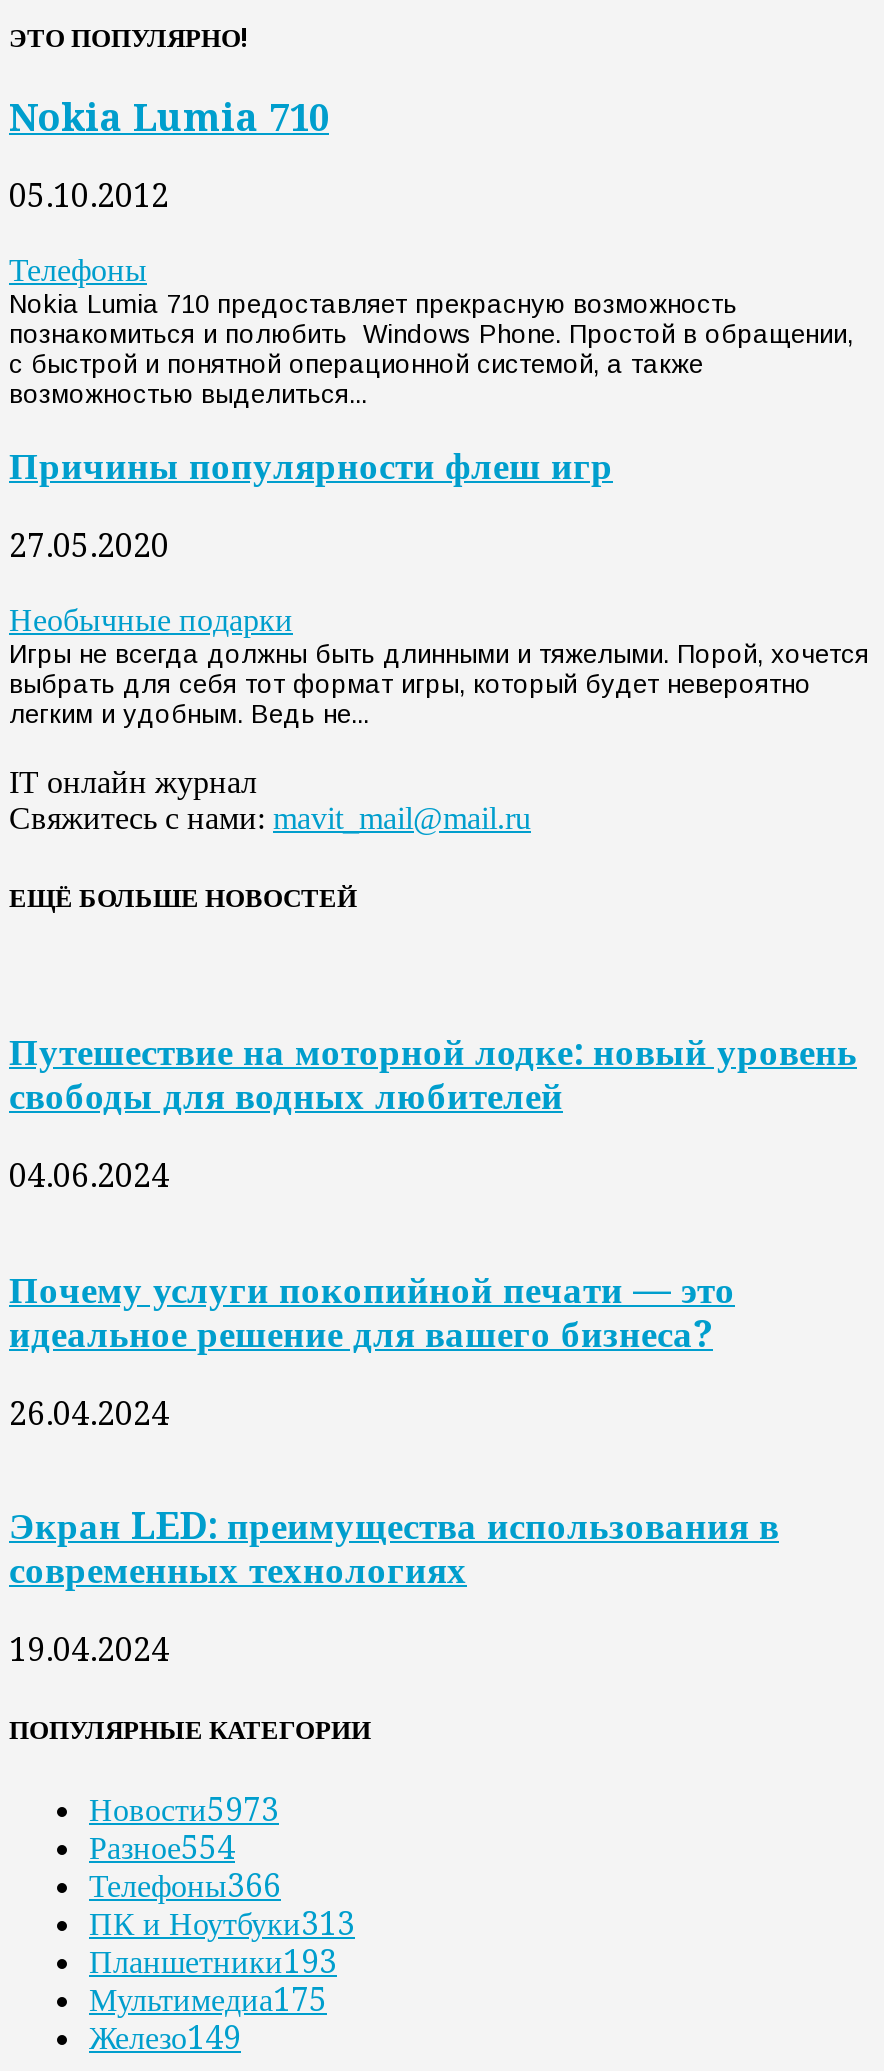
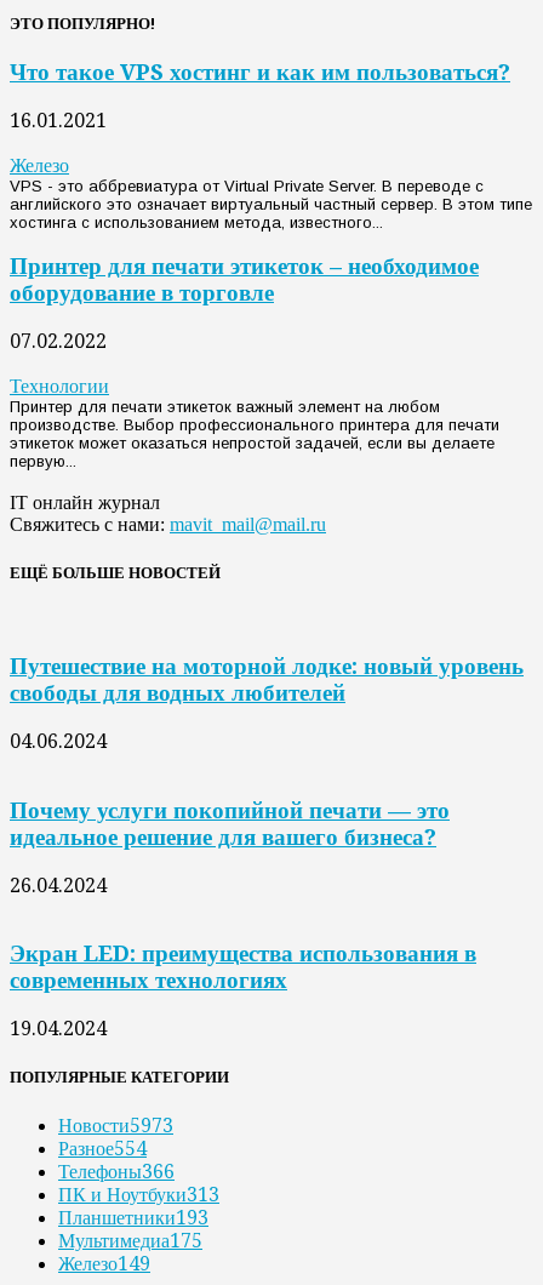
[9,97,329,139] Nokia Lumia 710 -> [10,59,510,85] Что такое VPS хостинг и как им пользоваться?
[9,177,169,215] 05.10.2012 -> [10,109,107,132] 16.01.2021
[9,251,853,409] Телефоны | Nokia Lumia 710 предоставляет прекрасную возможность | познакомиться и полюбить Windows Phone. Простой в обращении, | с быстрой и понятной операционной системой, а также | возможностью выделиться... -> [10,154,532,231] Железо | VPS - это аббревиатура от Virtual Private Server. В переводе с | английского это означает виртуальный частный сервер. В этом типе | хостинга с использованием метода, известного...
[9,446,613,488] Причины популярности флеш игр -> [10,254,479,306] Принтер для печати этикеток – необходимое | оборудование в торговле
[9,527,169,565] 27.05.2020 -> [10,330,107,353] 07.02.2022
[9,601,869,729] Необычные подарки | Игры не всегда должны быть длинными и тяжелыми. Порой, хочется | выбрать для себя тот формат игры, который будет невероятно | легким и удобным. Ведь не... -> [10,375,499,471] Технологии | Принтер для печати этикеток важный элемент на любом | производстве. Выбор профессионального принтера для печати | этикеток может оказаться непростой задачей, если вы делаете | первую...

